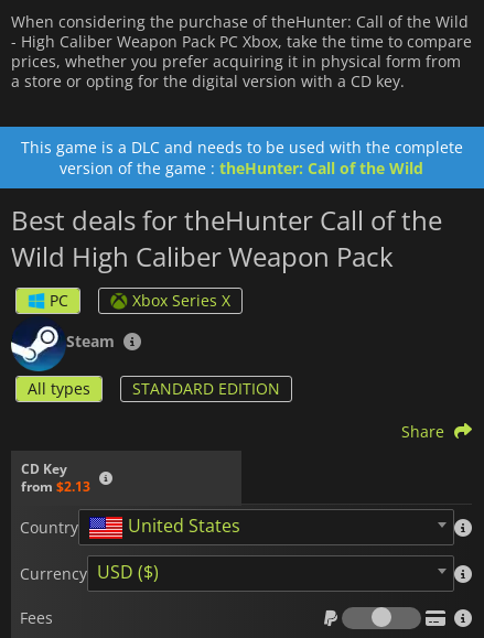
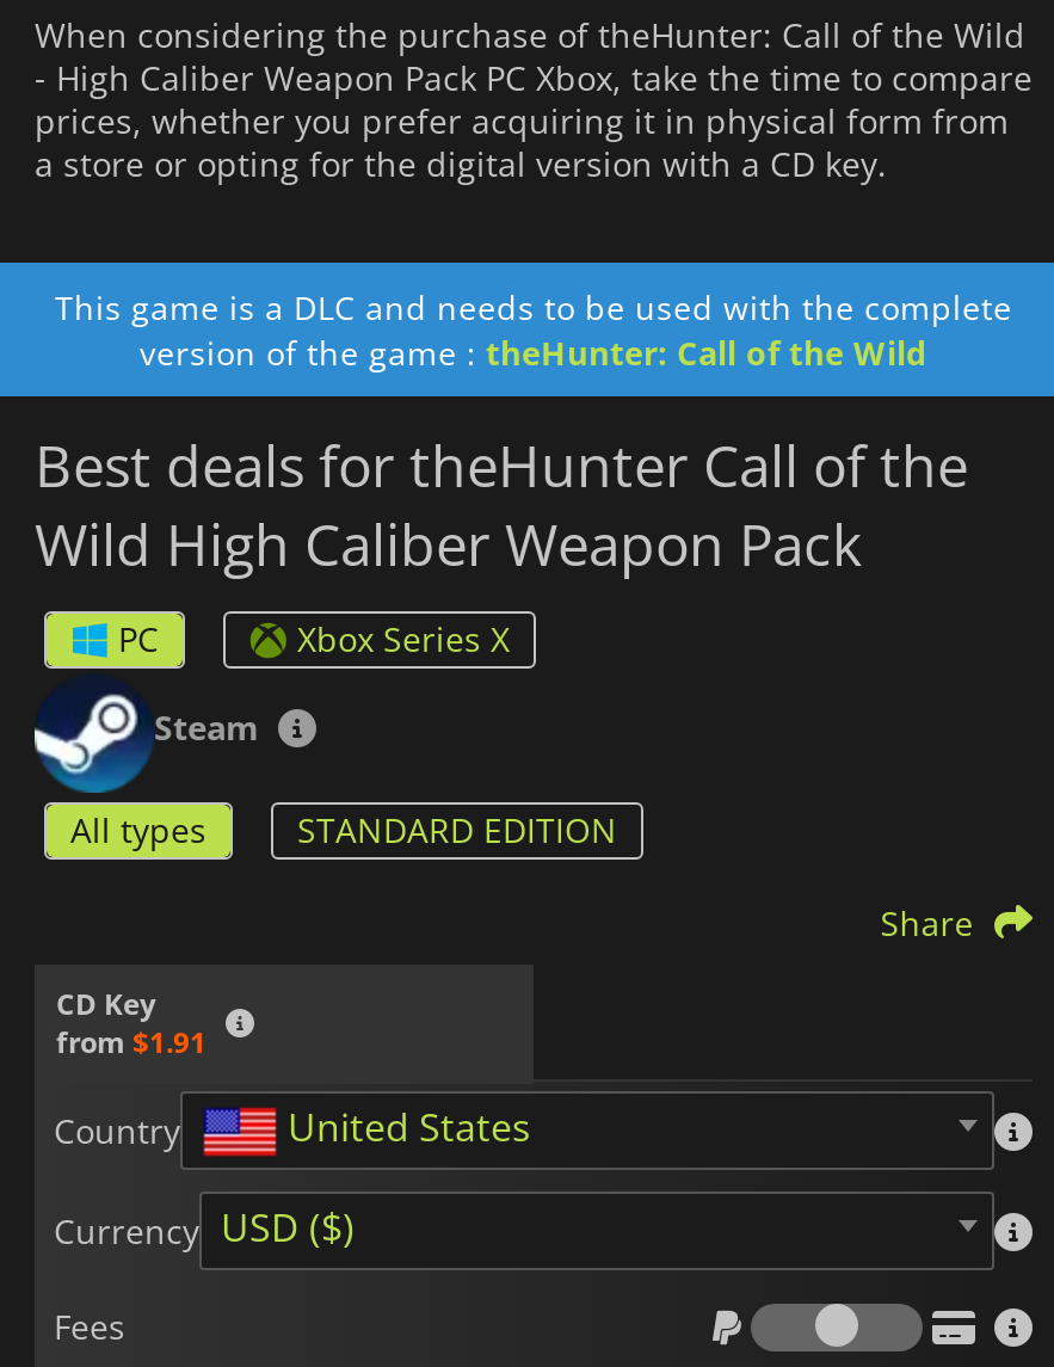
[21,477,90,495] from $2.13 -> [56,1021,207,1062] from $1.91

